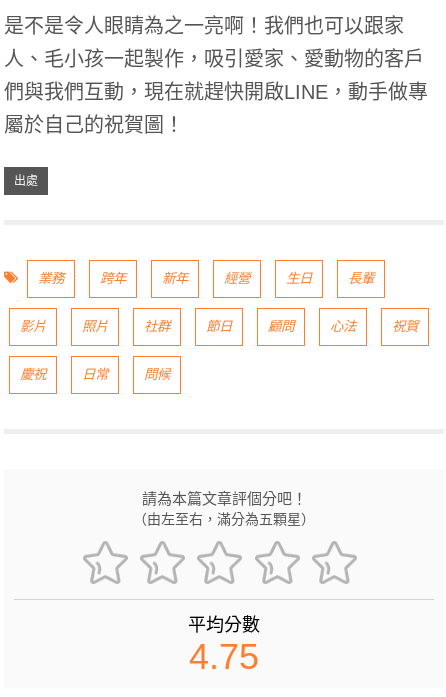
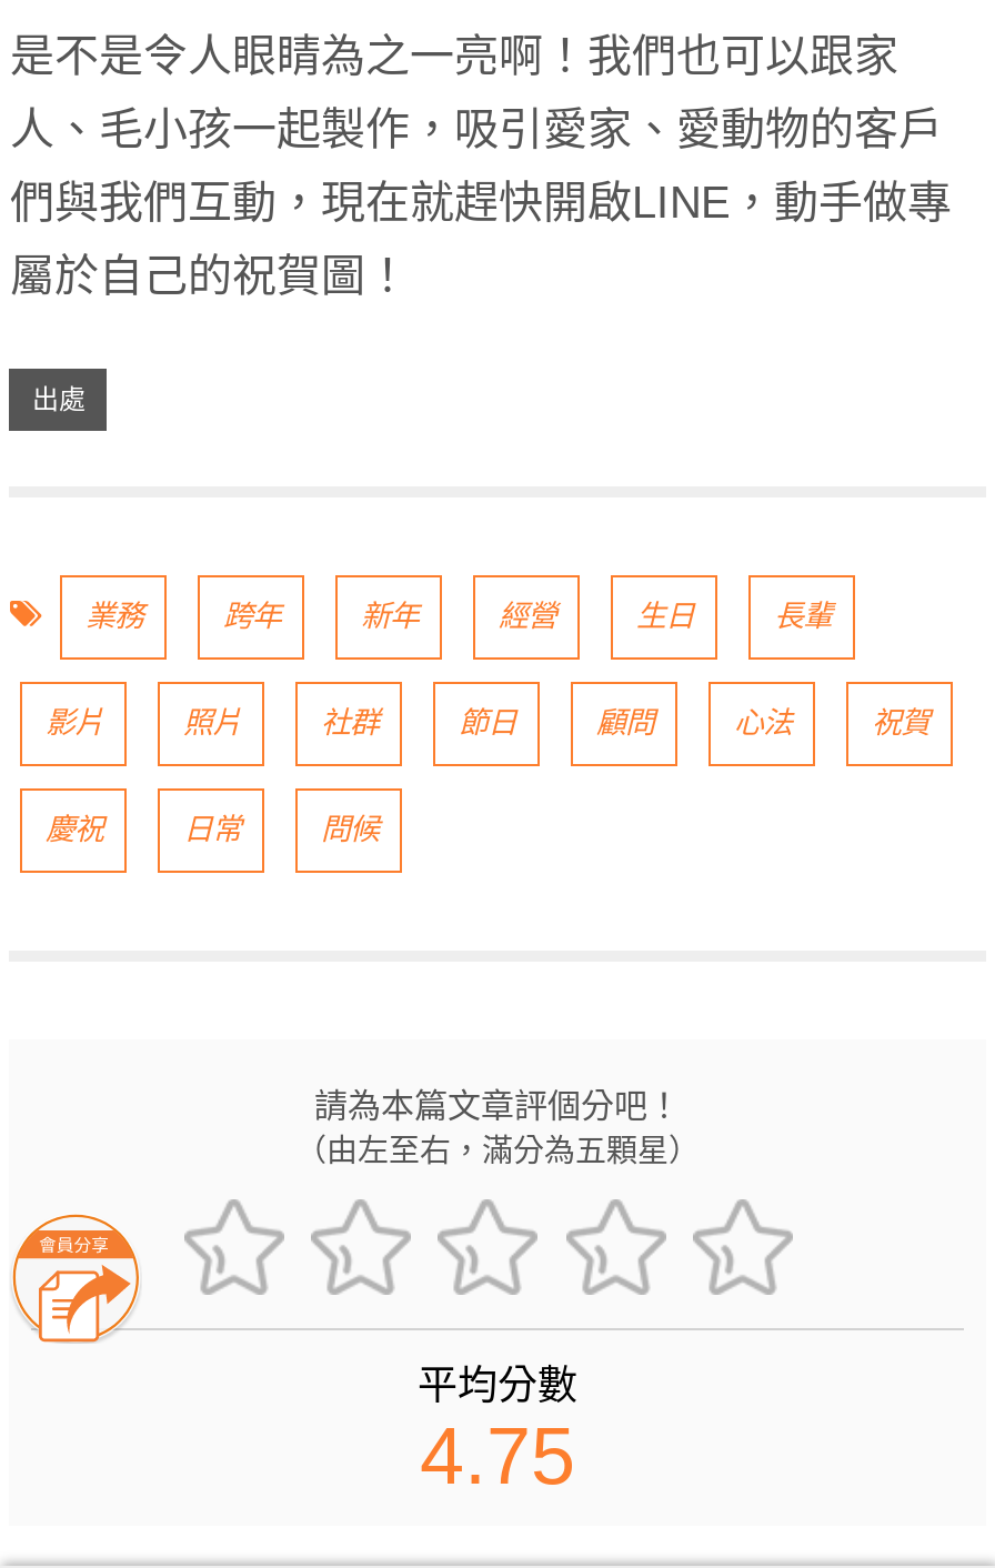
none -> [9,1210,142,1346] [image]

